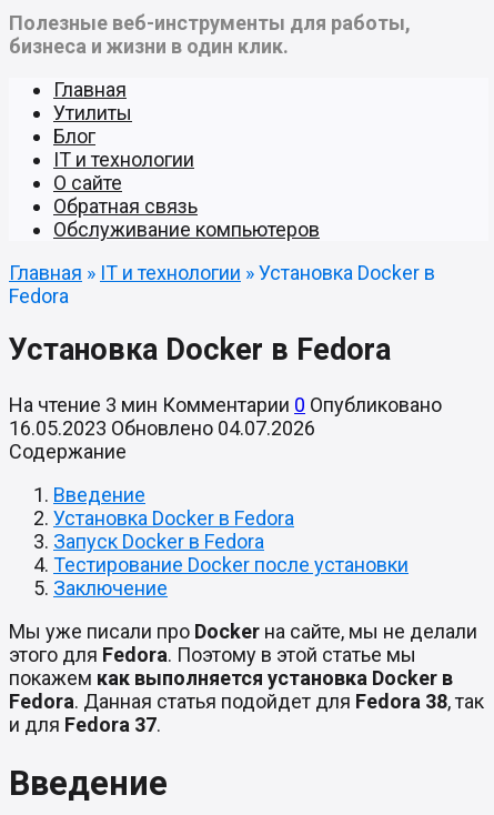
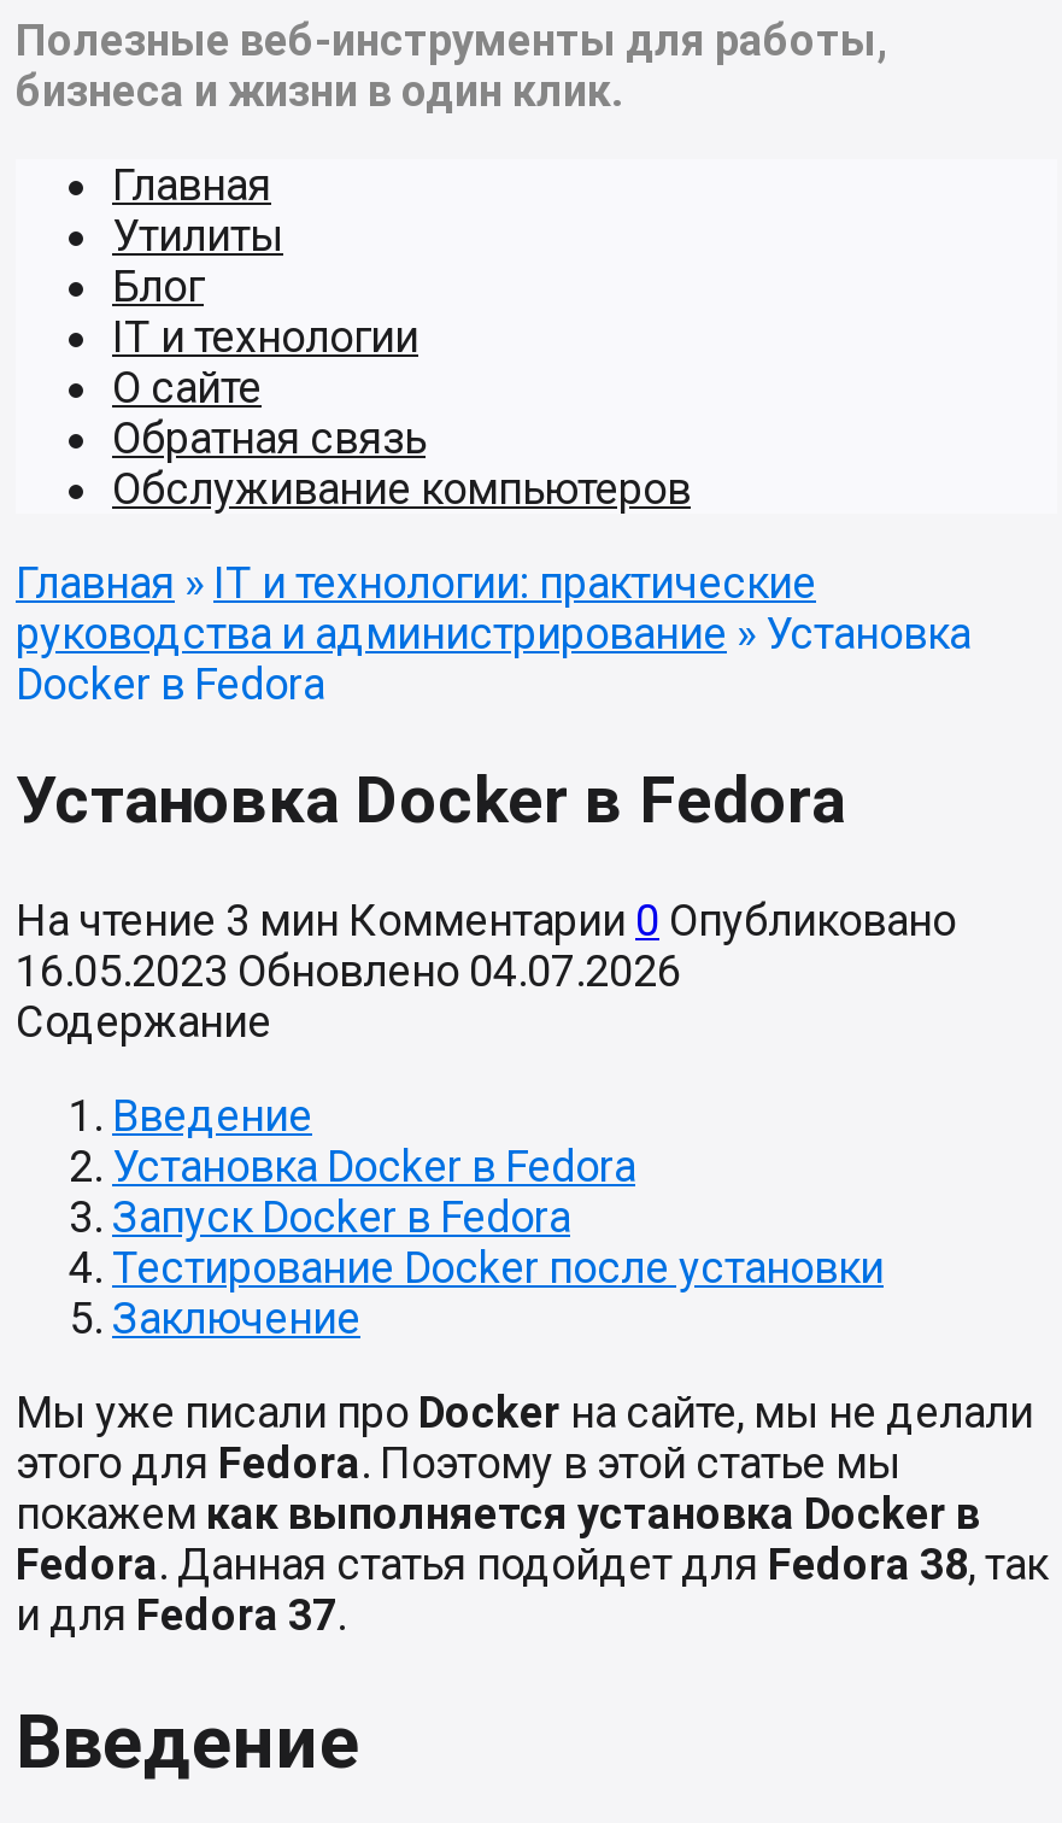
[9,261,435,308] Главная » IT и технологии » Установка Docker в | Fedora -> [16,557,970,709] Главная » IT и технологии: практические | руководства и администрирование » Установка | Docker в Fedora

